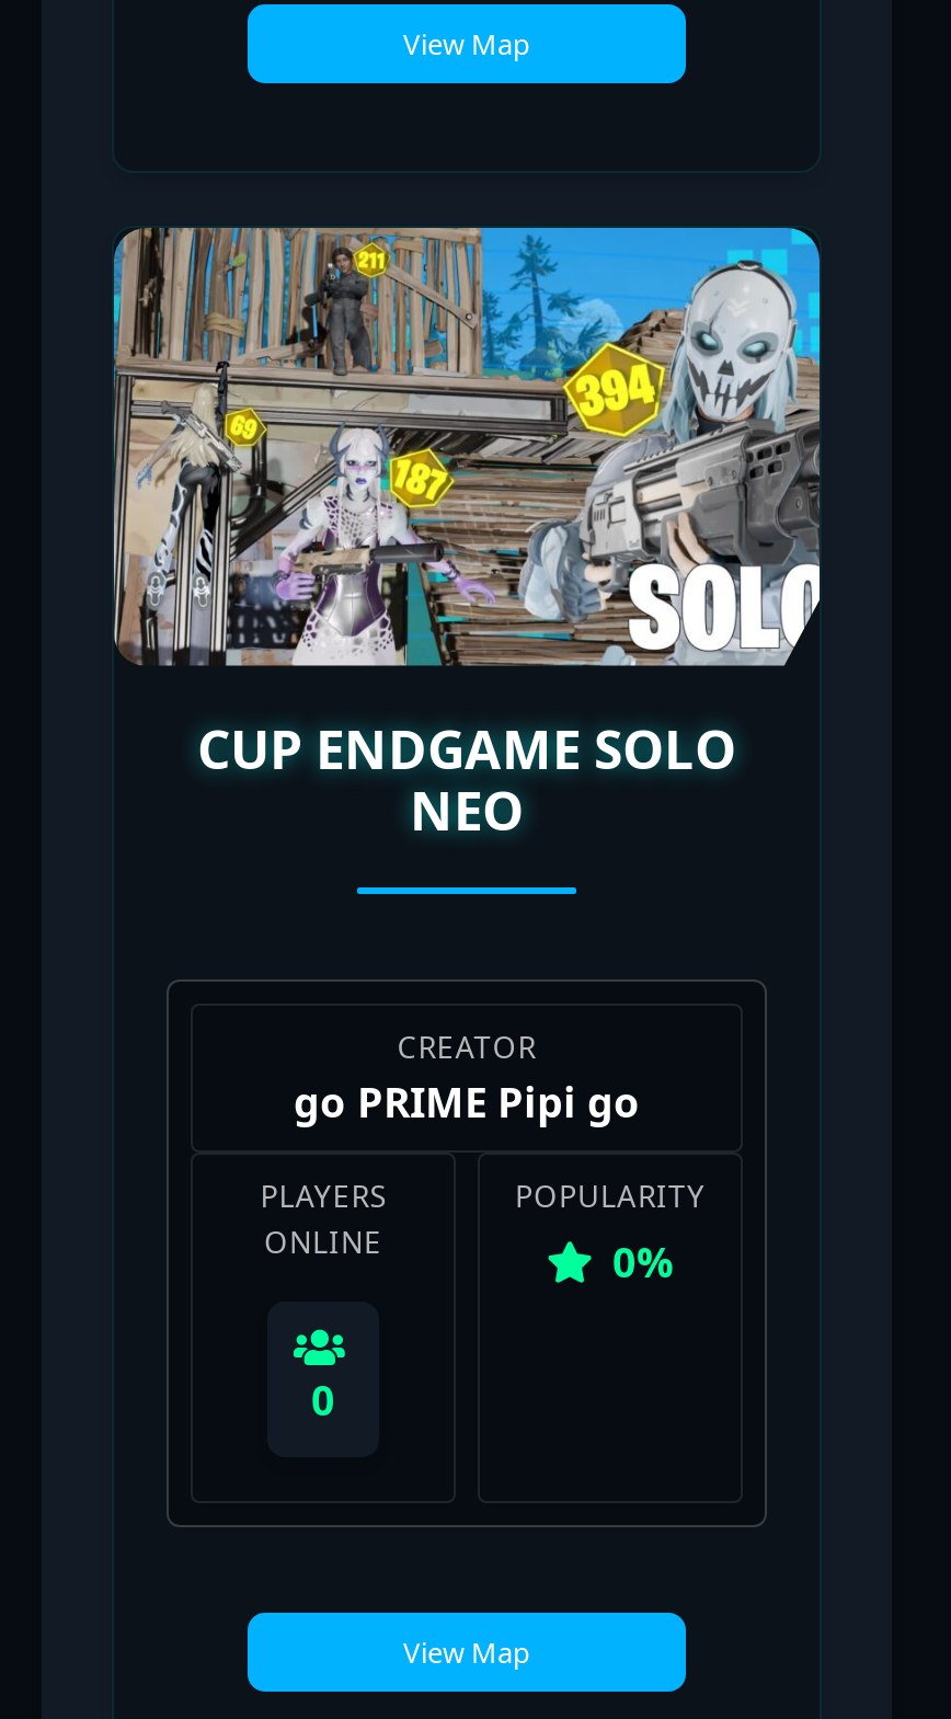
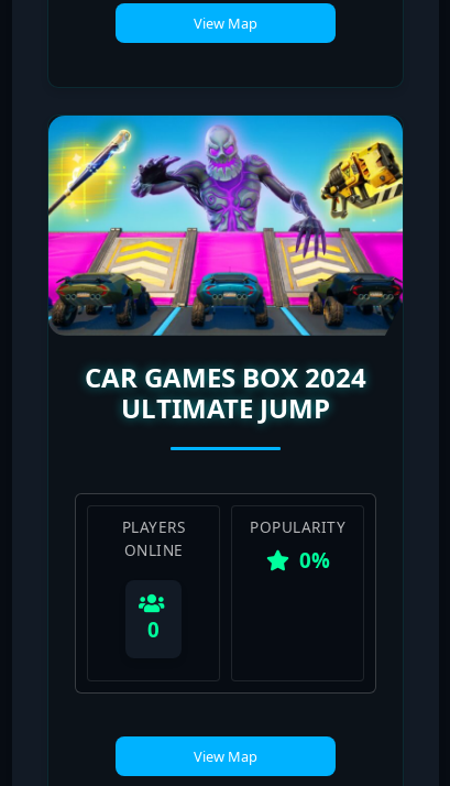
[114,226,822,1128] [image] | CUP ENDGAME SOLO | NEO | CREATOR | go PRIME Pipi go -> [47,114,404,426] [image] | CAR GAMES BOX 2024 | ULTIMATE JUMP

